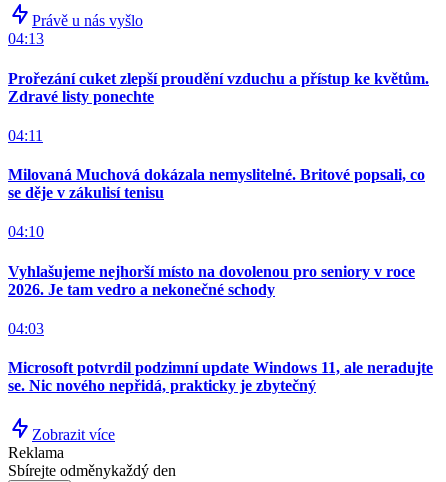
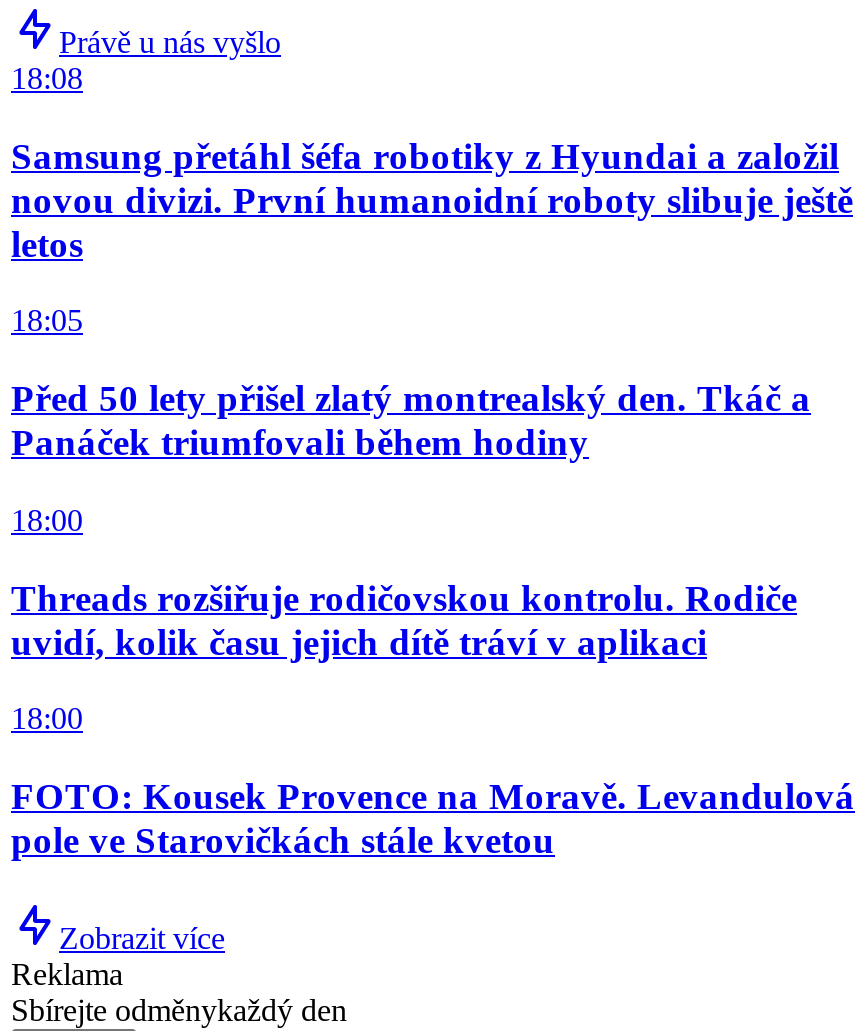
[8,30,44,47] 04:13 -> [11,61,83,95] 18:08
[8,70,429,105] Prořezání cuket zlepší proudění vzduchu a přístup ke květům. | Zdravé listy ponechte -> [11,134,853,264] Samsung přetáhl šéfa robotiky z Hyundai a založil | novou divizi. První humanoidní roboty slibuje ještě | letos
[8,127,43,144] 04:11 -> [11,304,83,338] 18:05
[8,166,425,201] Milovaná Muchová dokázala nemyslitelné. Britové popsali, co | se děje v zákulisí tenisu -> [11,377,811,463] Před 50 lety přišel zlatý montrealský den. Tkáč a | Panáček triumfovali během hodiny
[8,223,44,240] 04:10 -> [11,502,83,536] 18:00
[8,263,415,298] Vyhlašujeme nejhorší místo na dovolenou pro seniory v roce | 2026. Je tam vedro a nekonečné schody -> [11,576,797,662] Threads rozšiřuje rodičovskou kontrolu. Rodiče | uvidí, kolik času jejich dítě tráví v aplikaci
[8,320,44,337] 04:03 -> [11,701,83,735] 18:00
[8,359,433,394] Microsoft potvrdil podzimní update Windows 11, ale neradujte | se. Nic nového nepřidá, prakticky je zbytečný -> [11,775,855,861] FOTO: Kousek Provence na Moravě. Levandulová | pole ve Starovičkách stále kvetou

